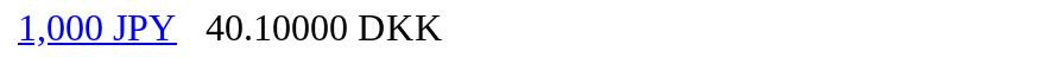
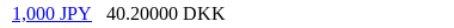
[18,7,443,47] 1,000 JPY 40.10000 DKK -> [12,3,226,23] 1,000 JPY 40.20000 DKK

